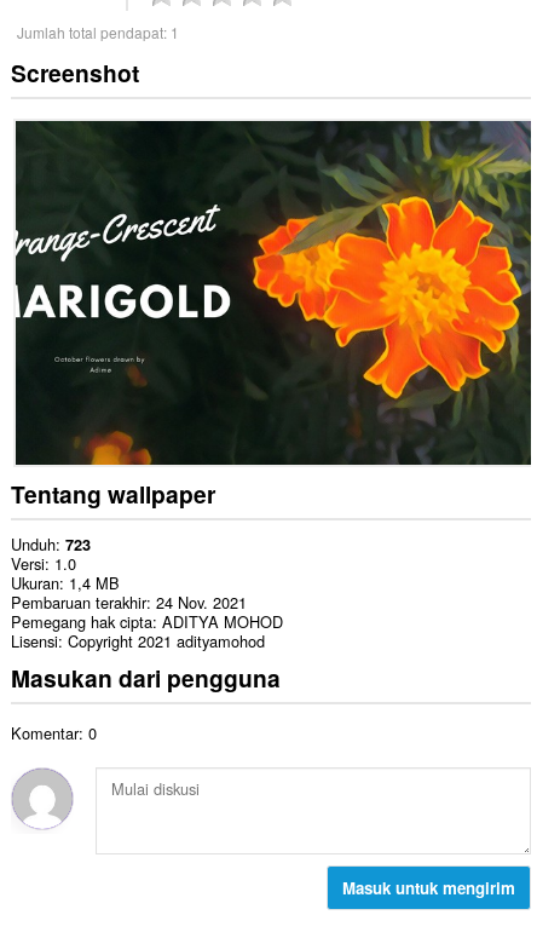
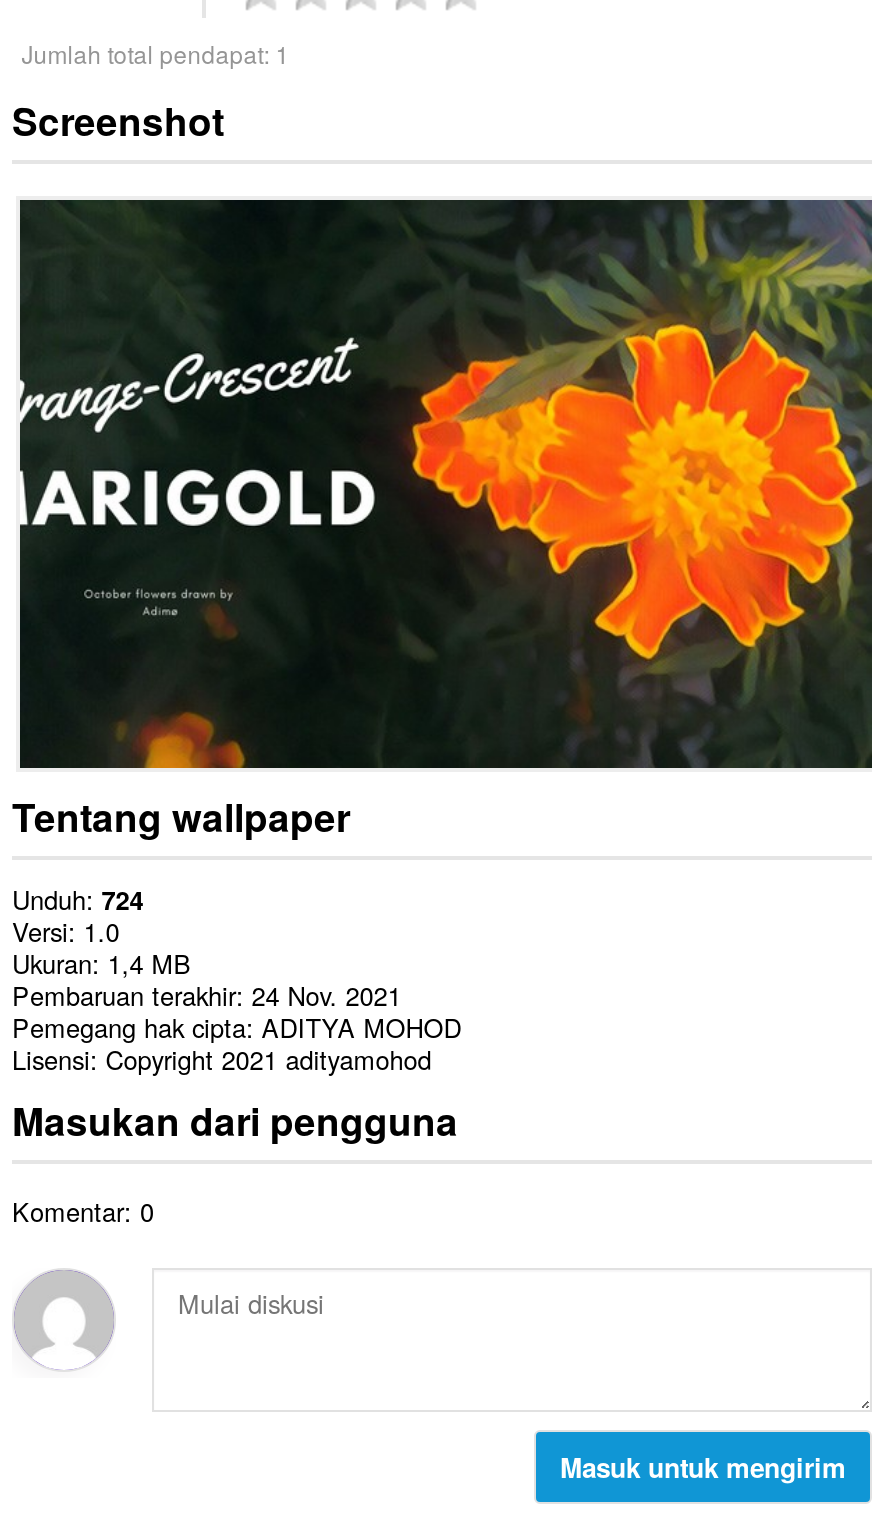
[11,533,90,556] Unduh 723 -> [12,881,144,919] Unduh 724

